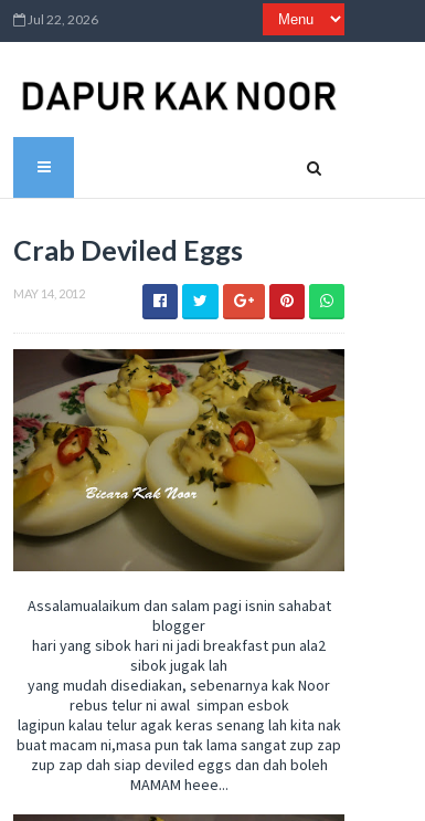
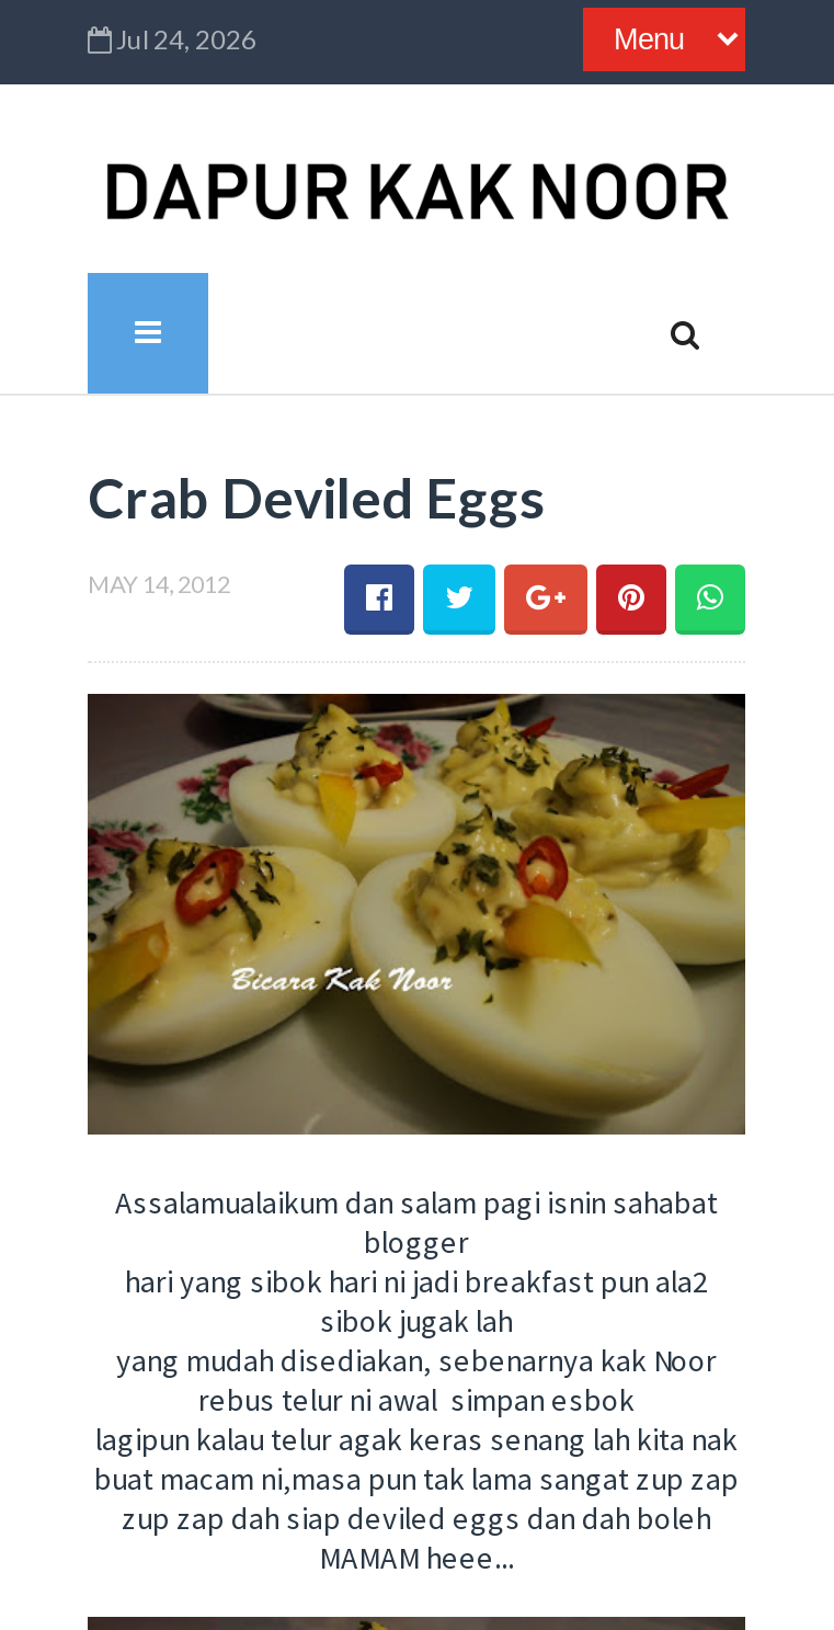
[28,11,98,28] Jul 22, 2026 -> [116,23,256,56] Jul 24, 2026

